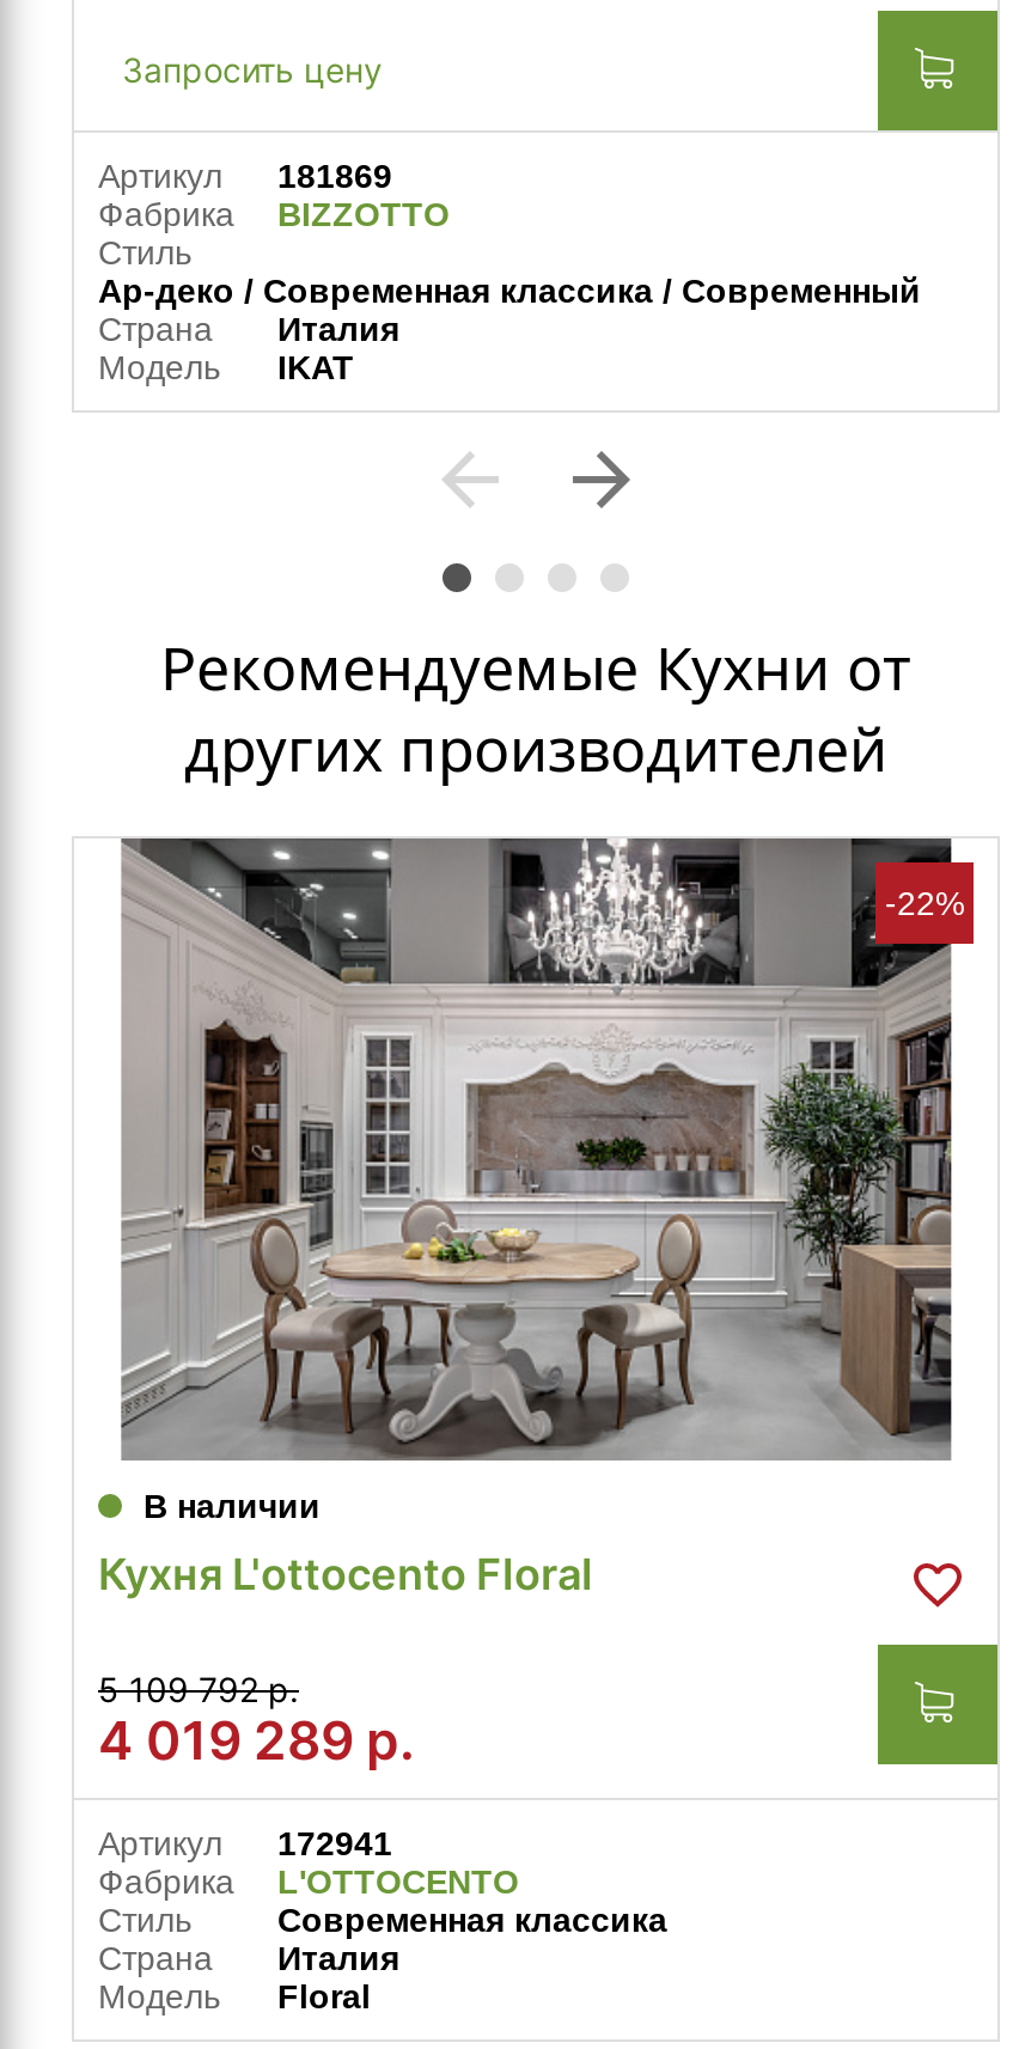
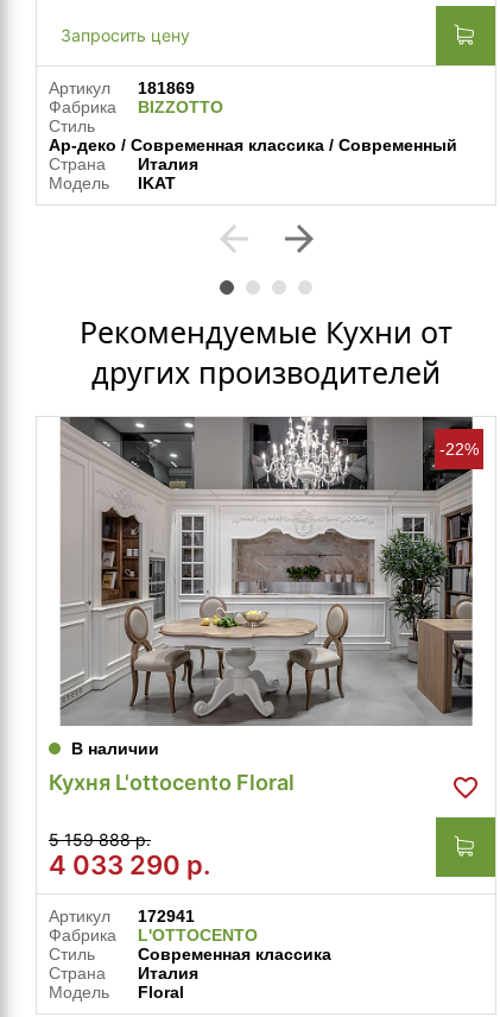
[98,1668,299,1709] 5 109 792 р. -> [49,829,151,849] 5 159 888 р.
[98,1709,414,1771] 4 019 289 р. -> [49,849,210,880] 4 033 290 р.

